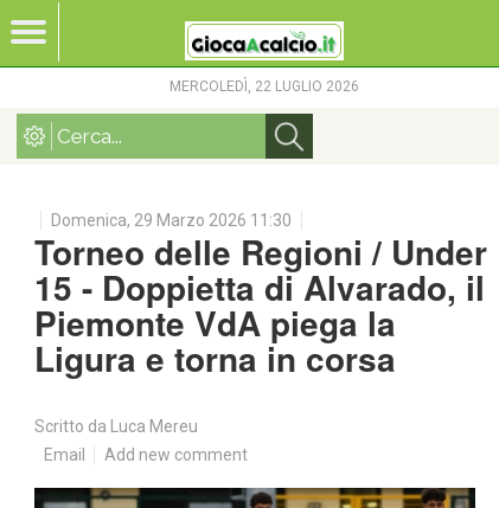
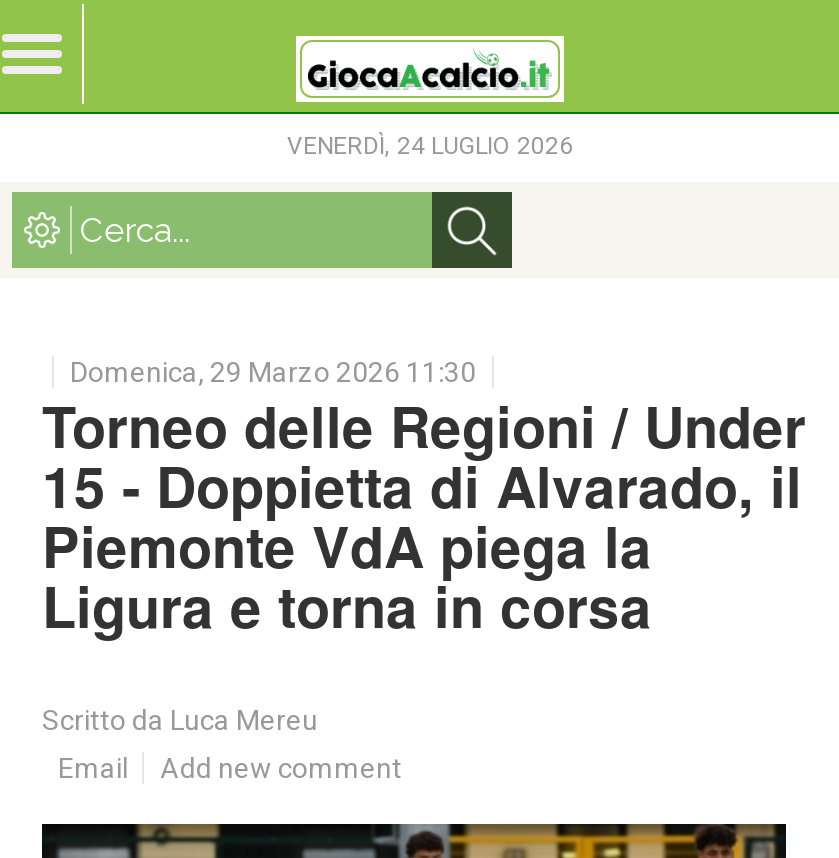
[169,78,359,95] MERCOLEDÌ, 22 LUGLIO 2026 -> [287,132,573,160] VENERDÌ, 24 LUGLIO 2026

